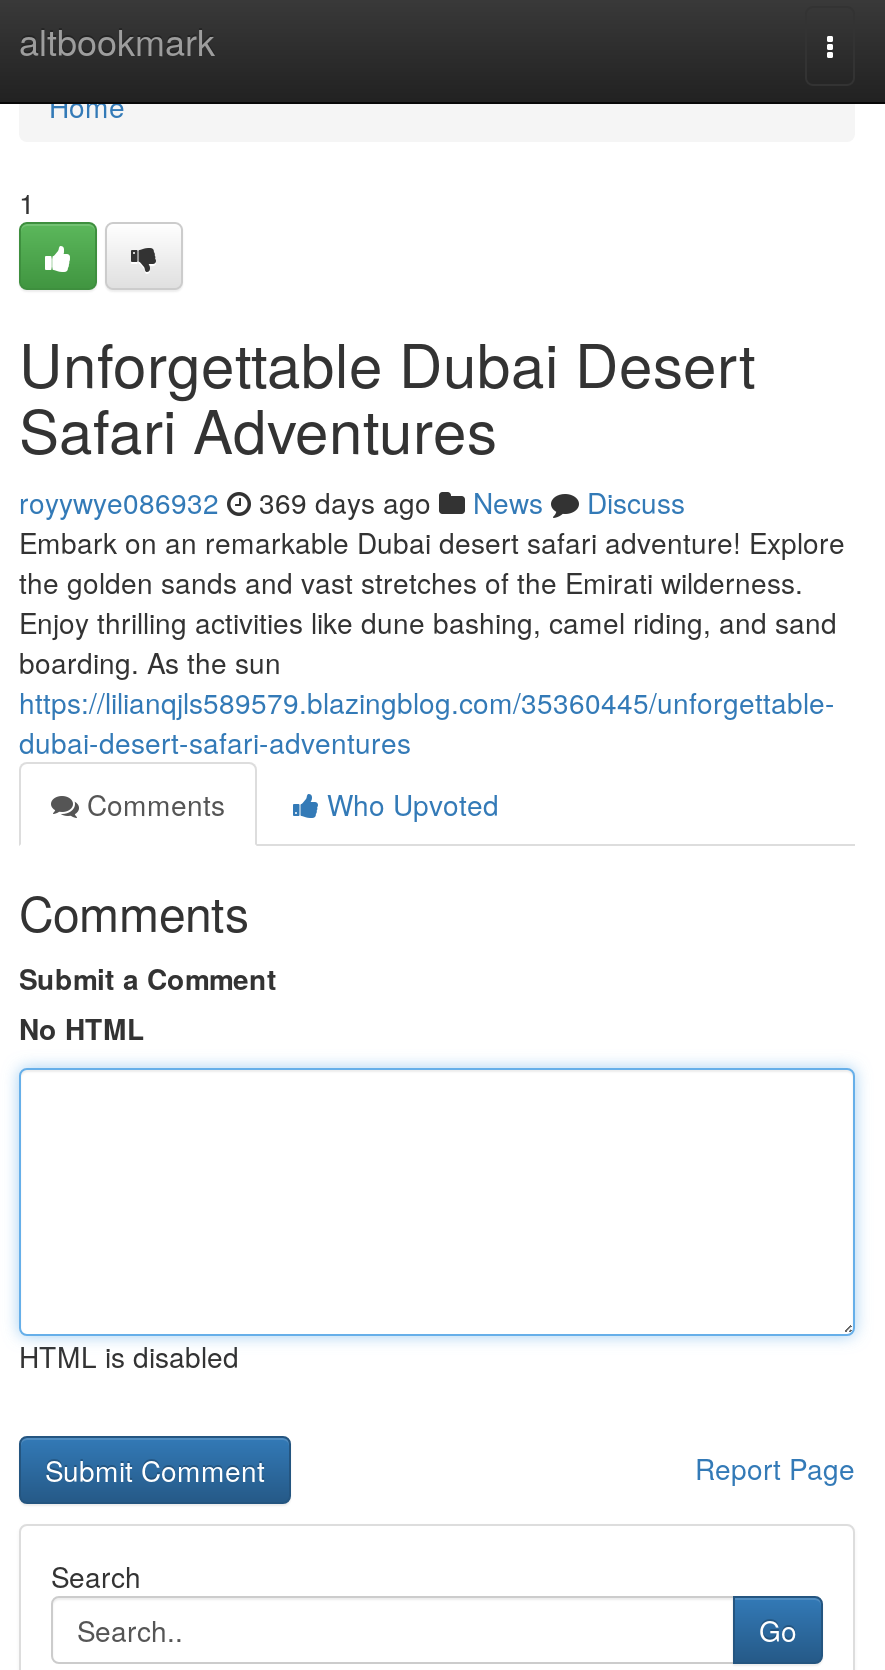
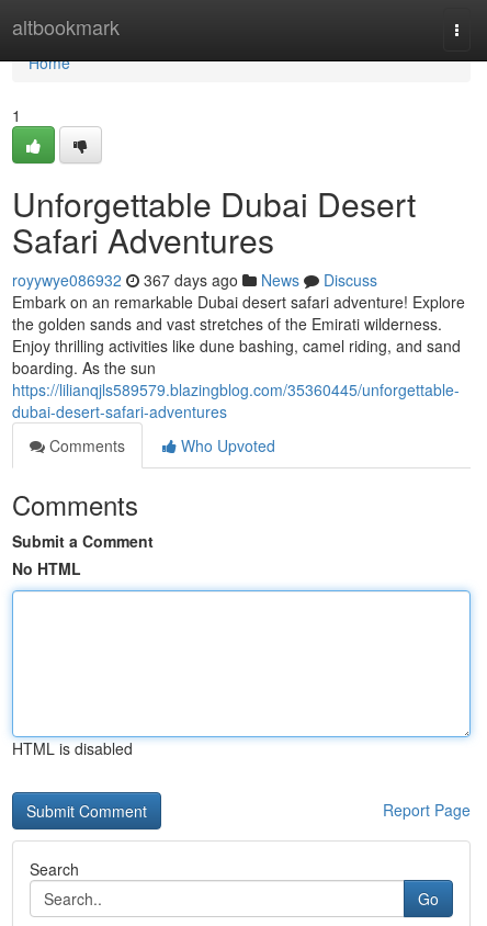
[19,482,685,522] royywye086932 369 days ago News Discuss -> [12,269,377,291] royywye086932 367 days ago News Discuss

